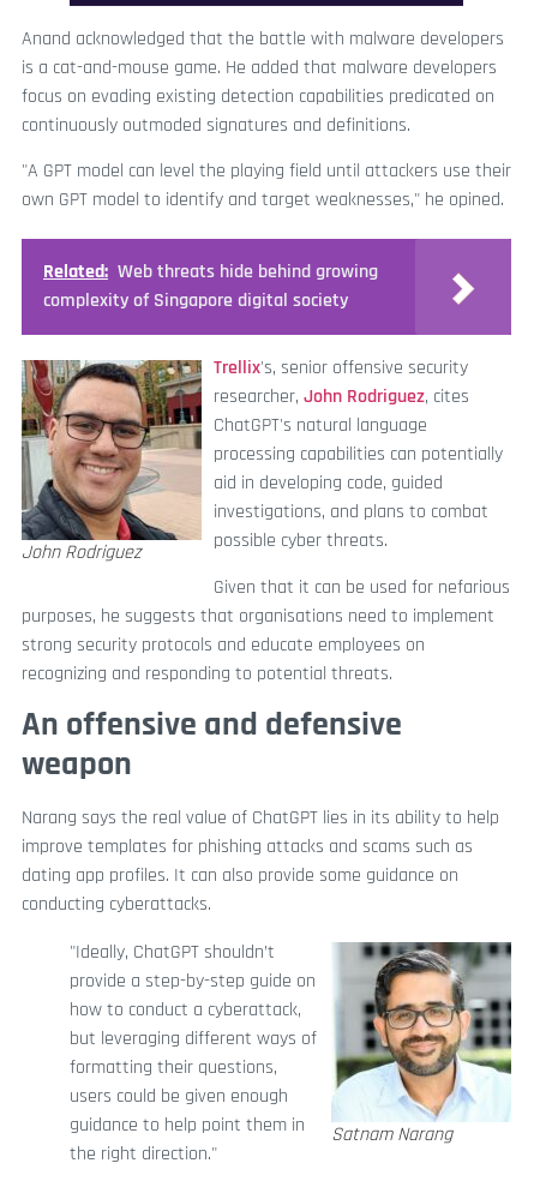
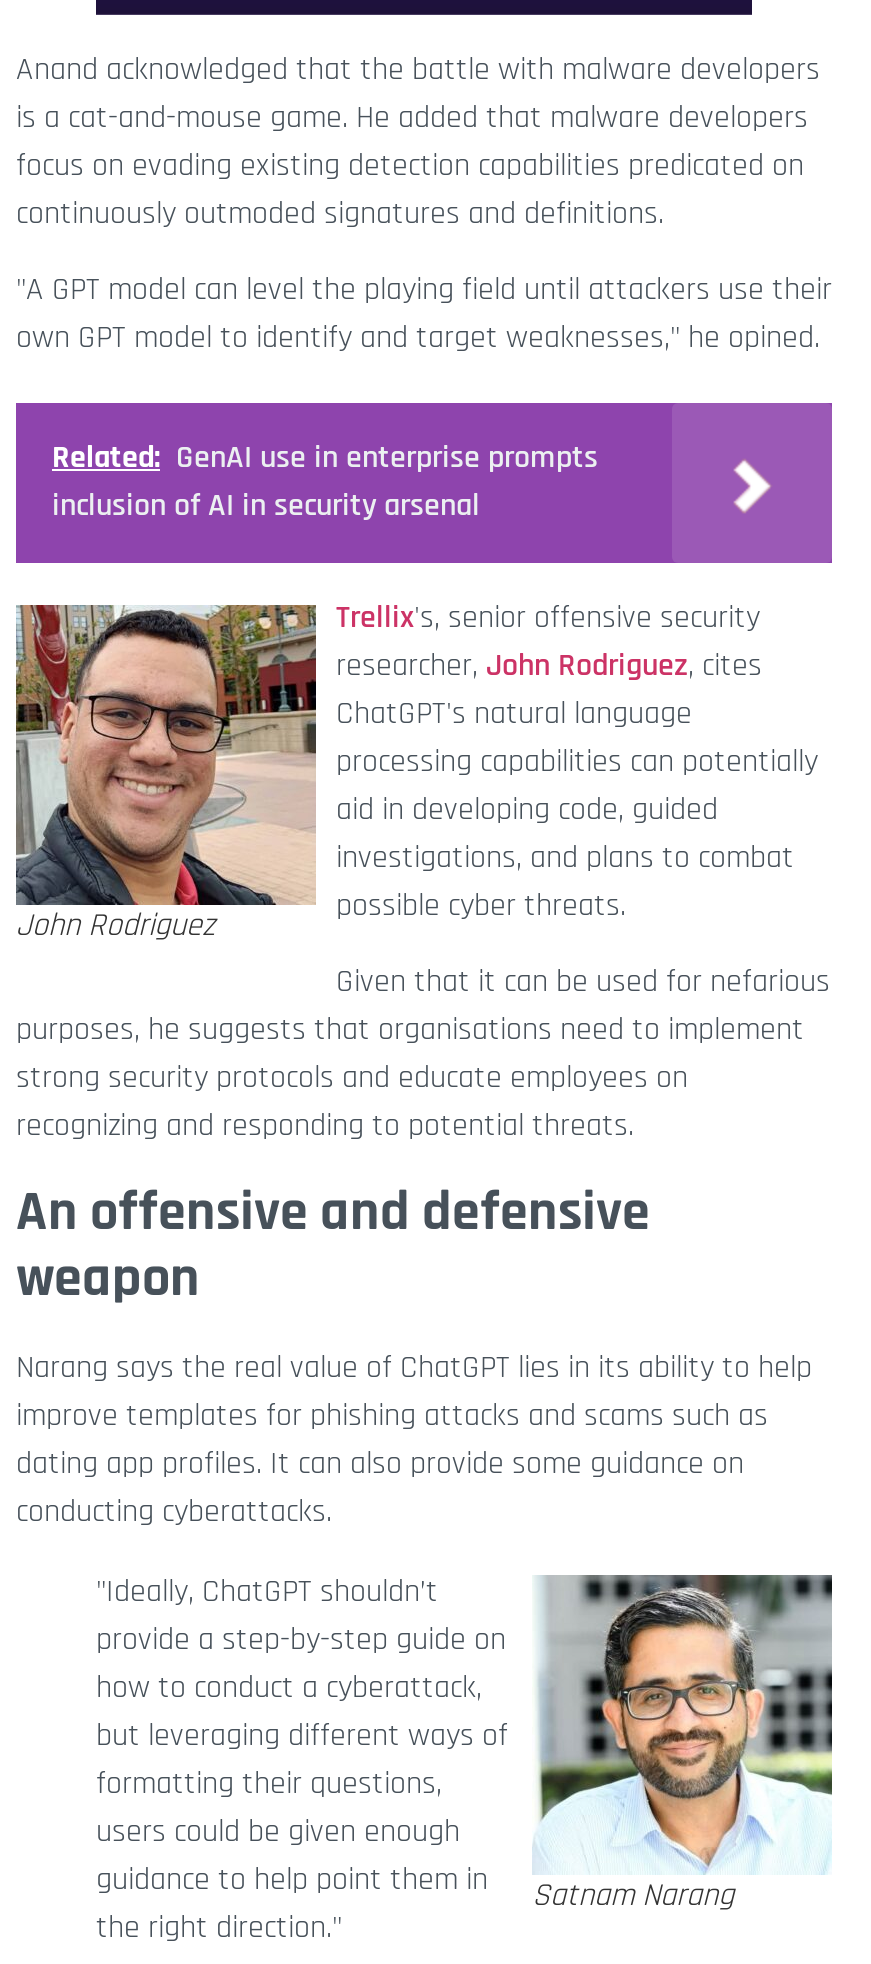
[43,259,378,313] Related: Web threats hide behind growing | complexity of Singapore digital society -> [52,437,598,527] Related: GenAI use in enterprise prompts | inclusion of AI in security arsenal

